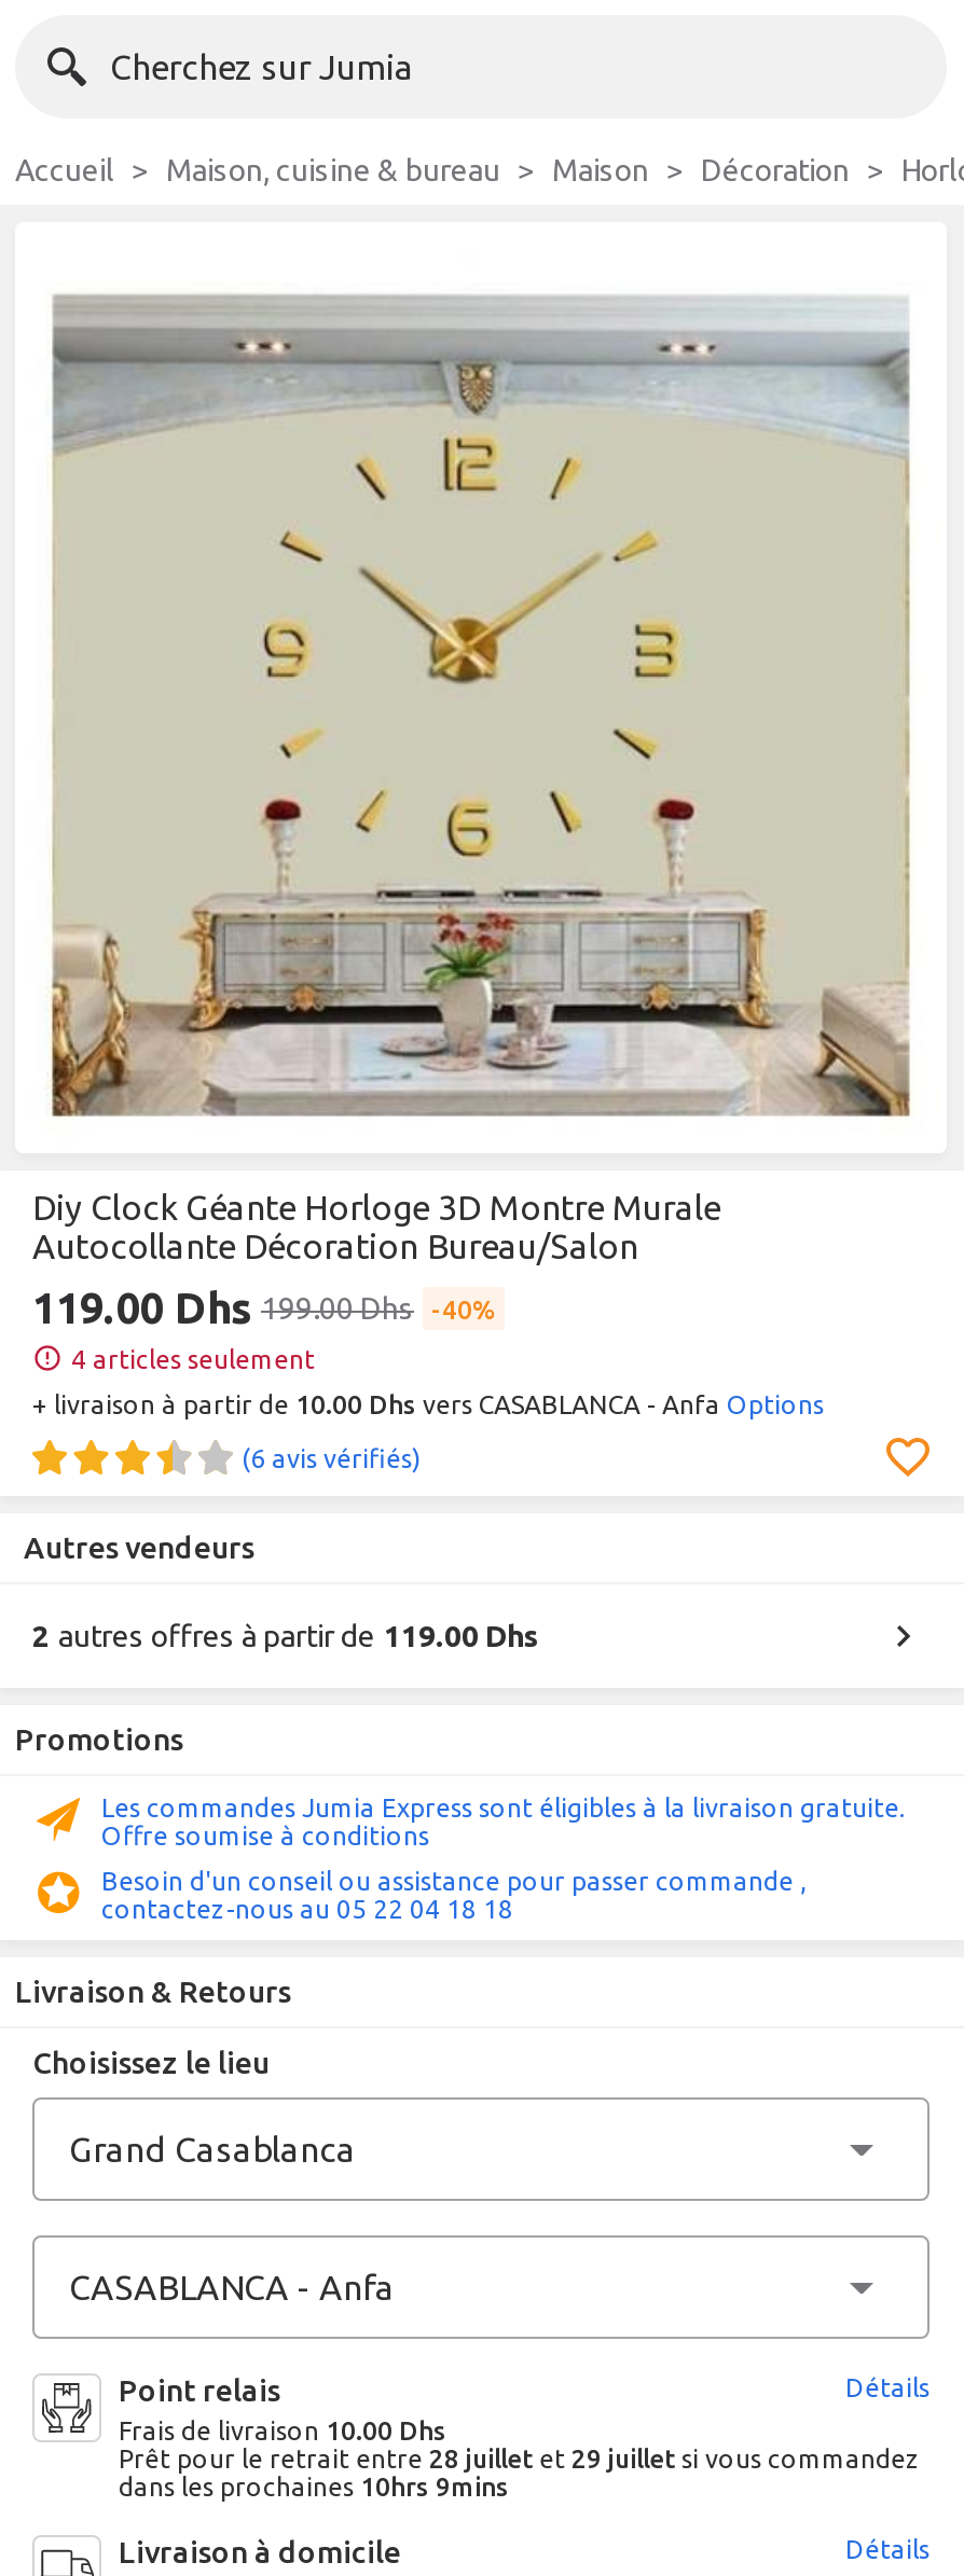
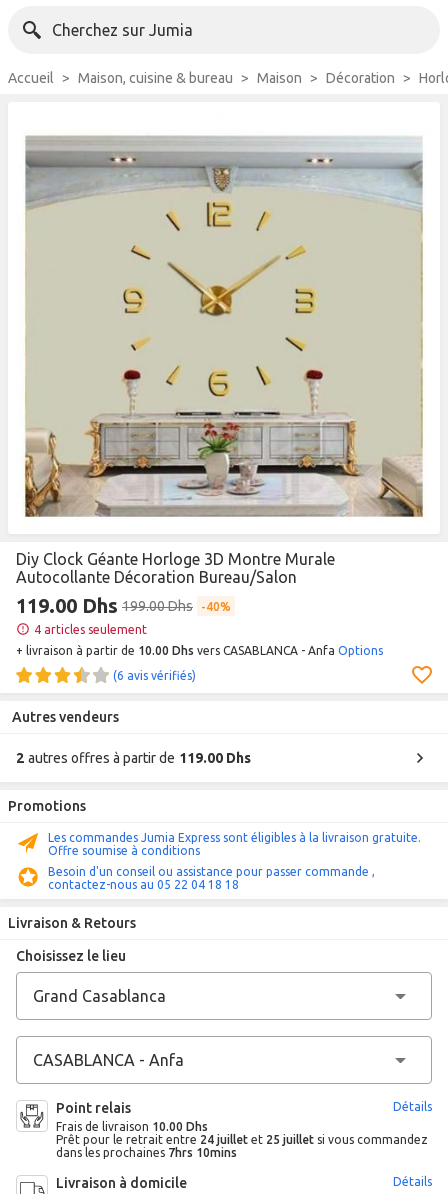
[119,2445,921,2473] Prêt pour le retrait entre 28 juillet et 29 juillet si vous commandez -> [56,1133,428,1146] Prêt pour le retrait entre 24 juillet et 25 juillet si vous commandez
[119,2473,509,2501] dans les prochaines 10hrs 9mins -> [56,1146,237,1159] dans les prochaines 7hrs 10mins

